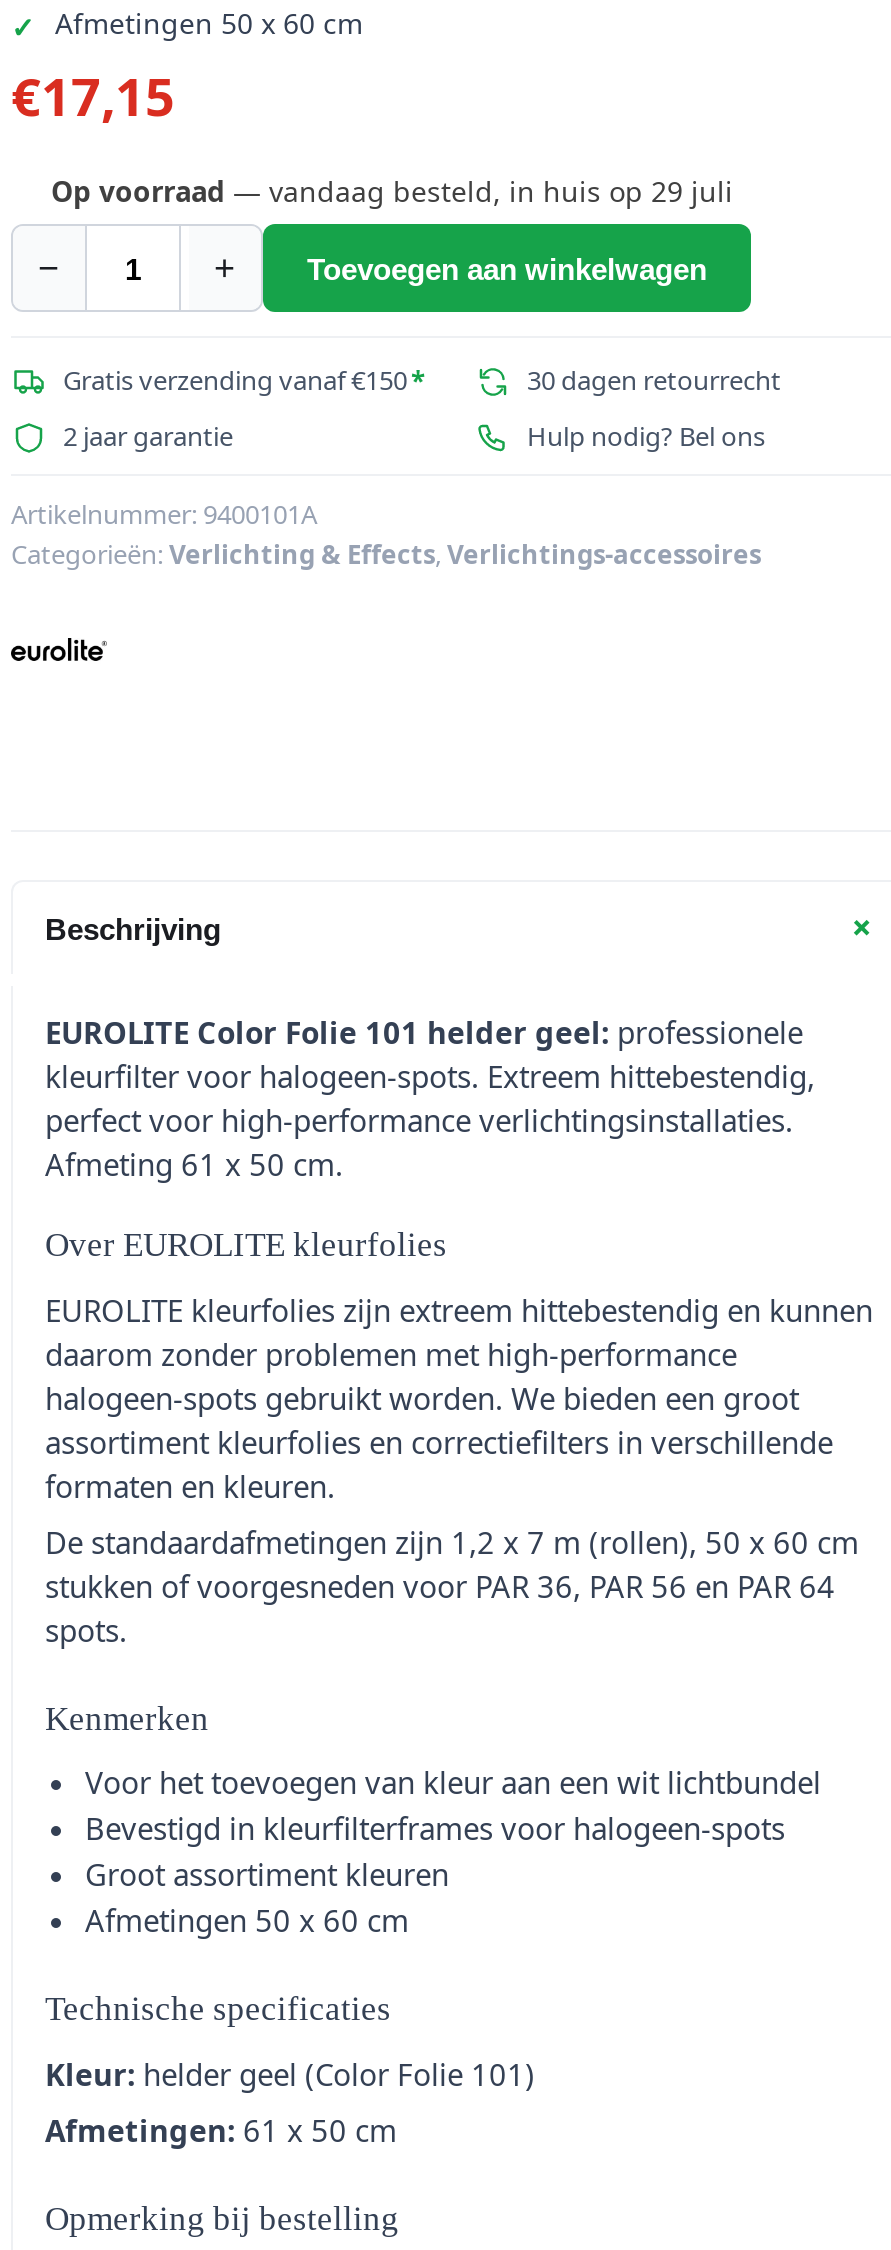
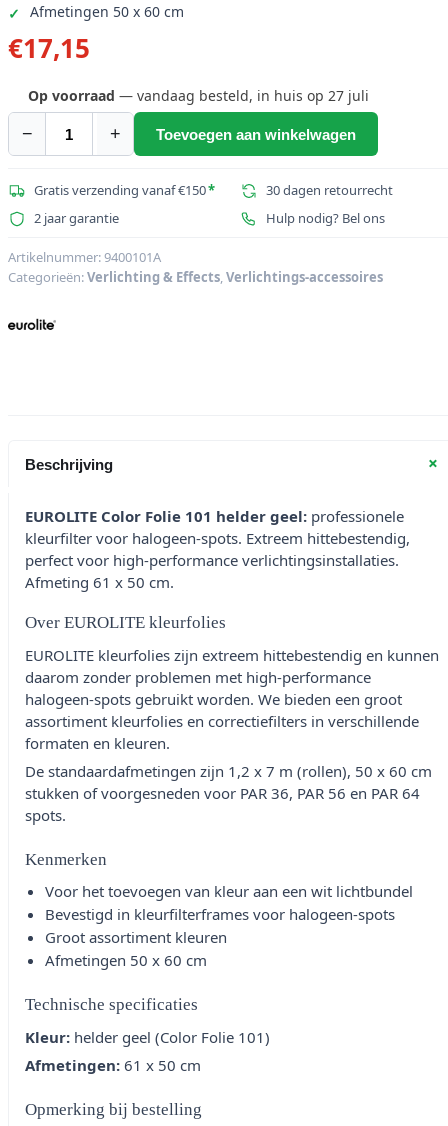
[51,172,733,210] Op voorraad — vandaag besteld, in huis op 29 juli -> [28,86,369,105] Op voorraad — vandaag besteld, in huis op 27 juli

